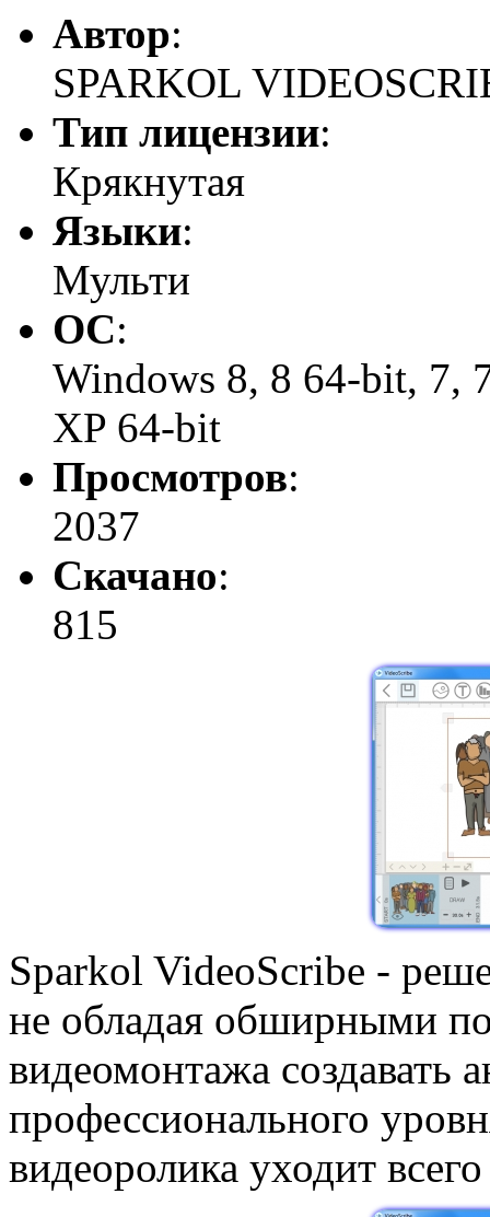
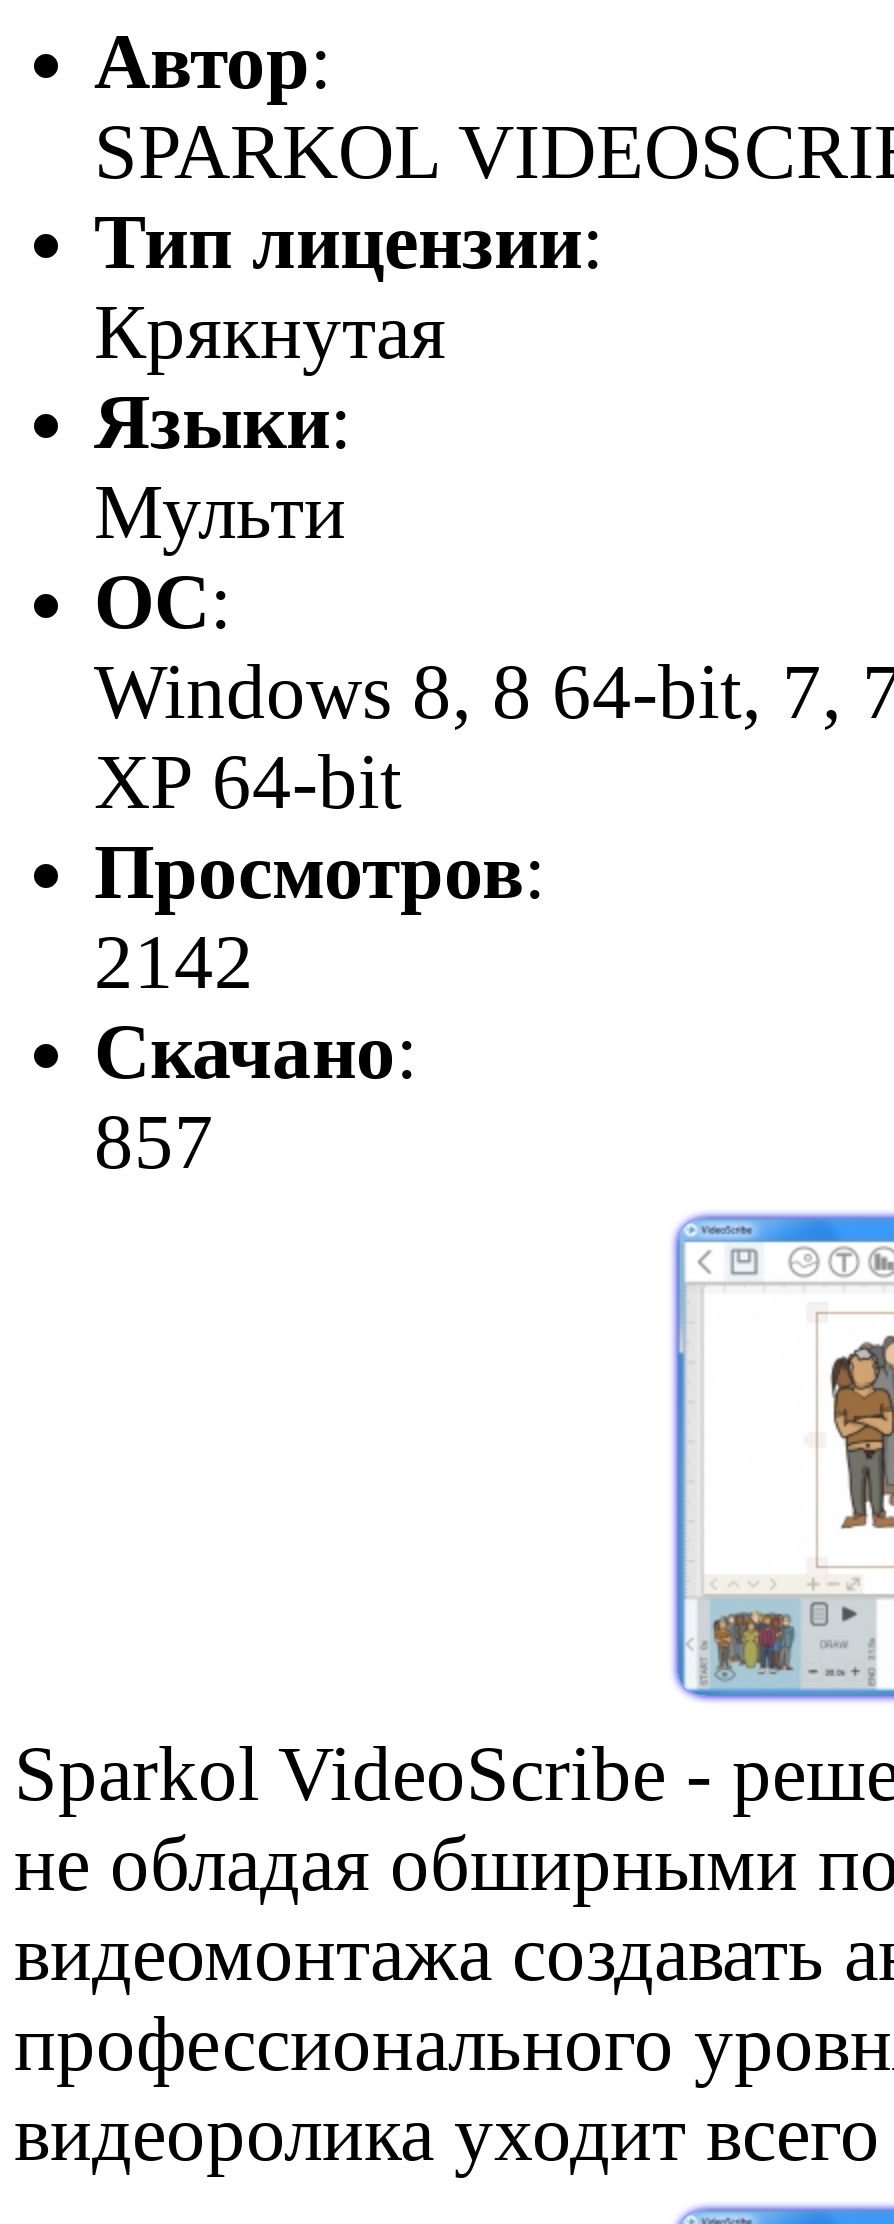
[52,502,140,549] 2037 -> [94,918,254,1004] 2142
[52,601,118,648] 815 -> [94,1098,214,1184] 857

